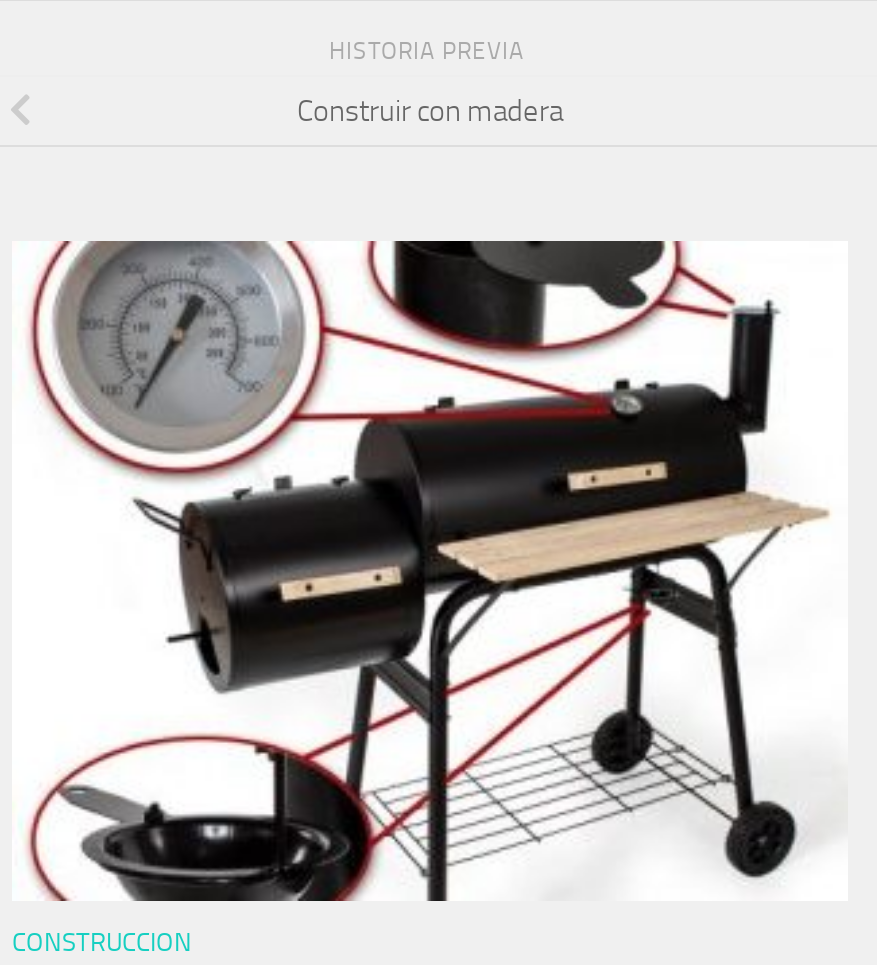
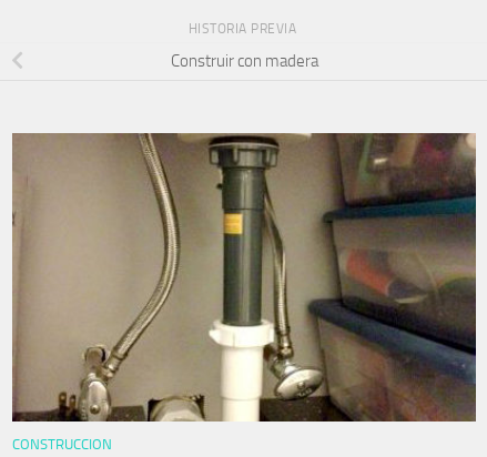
[12,240,848,902] [image] -> [11,132,477,423] [image]

